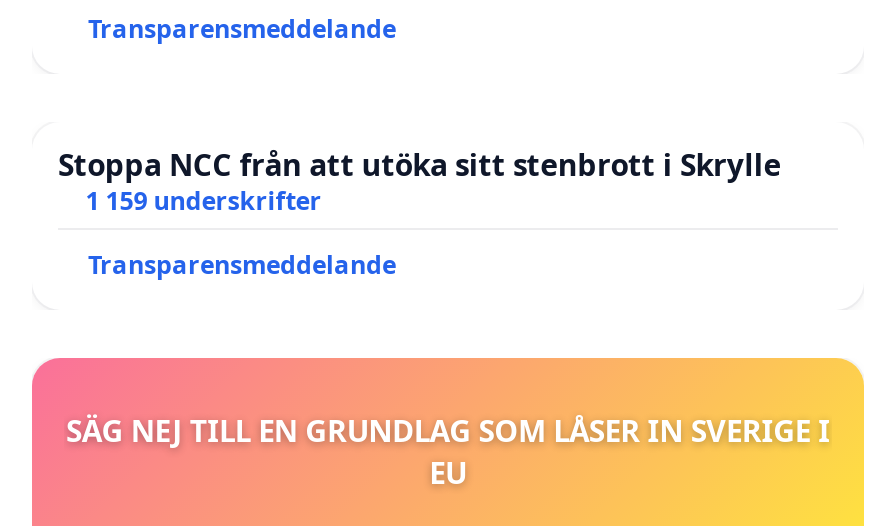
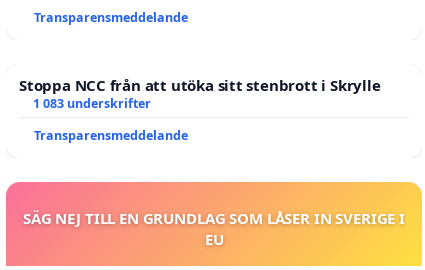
[86,183,322,217] 1 159 underskrifter -> [33,95,151,112] 1 083 underskrifter

